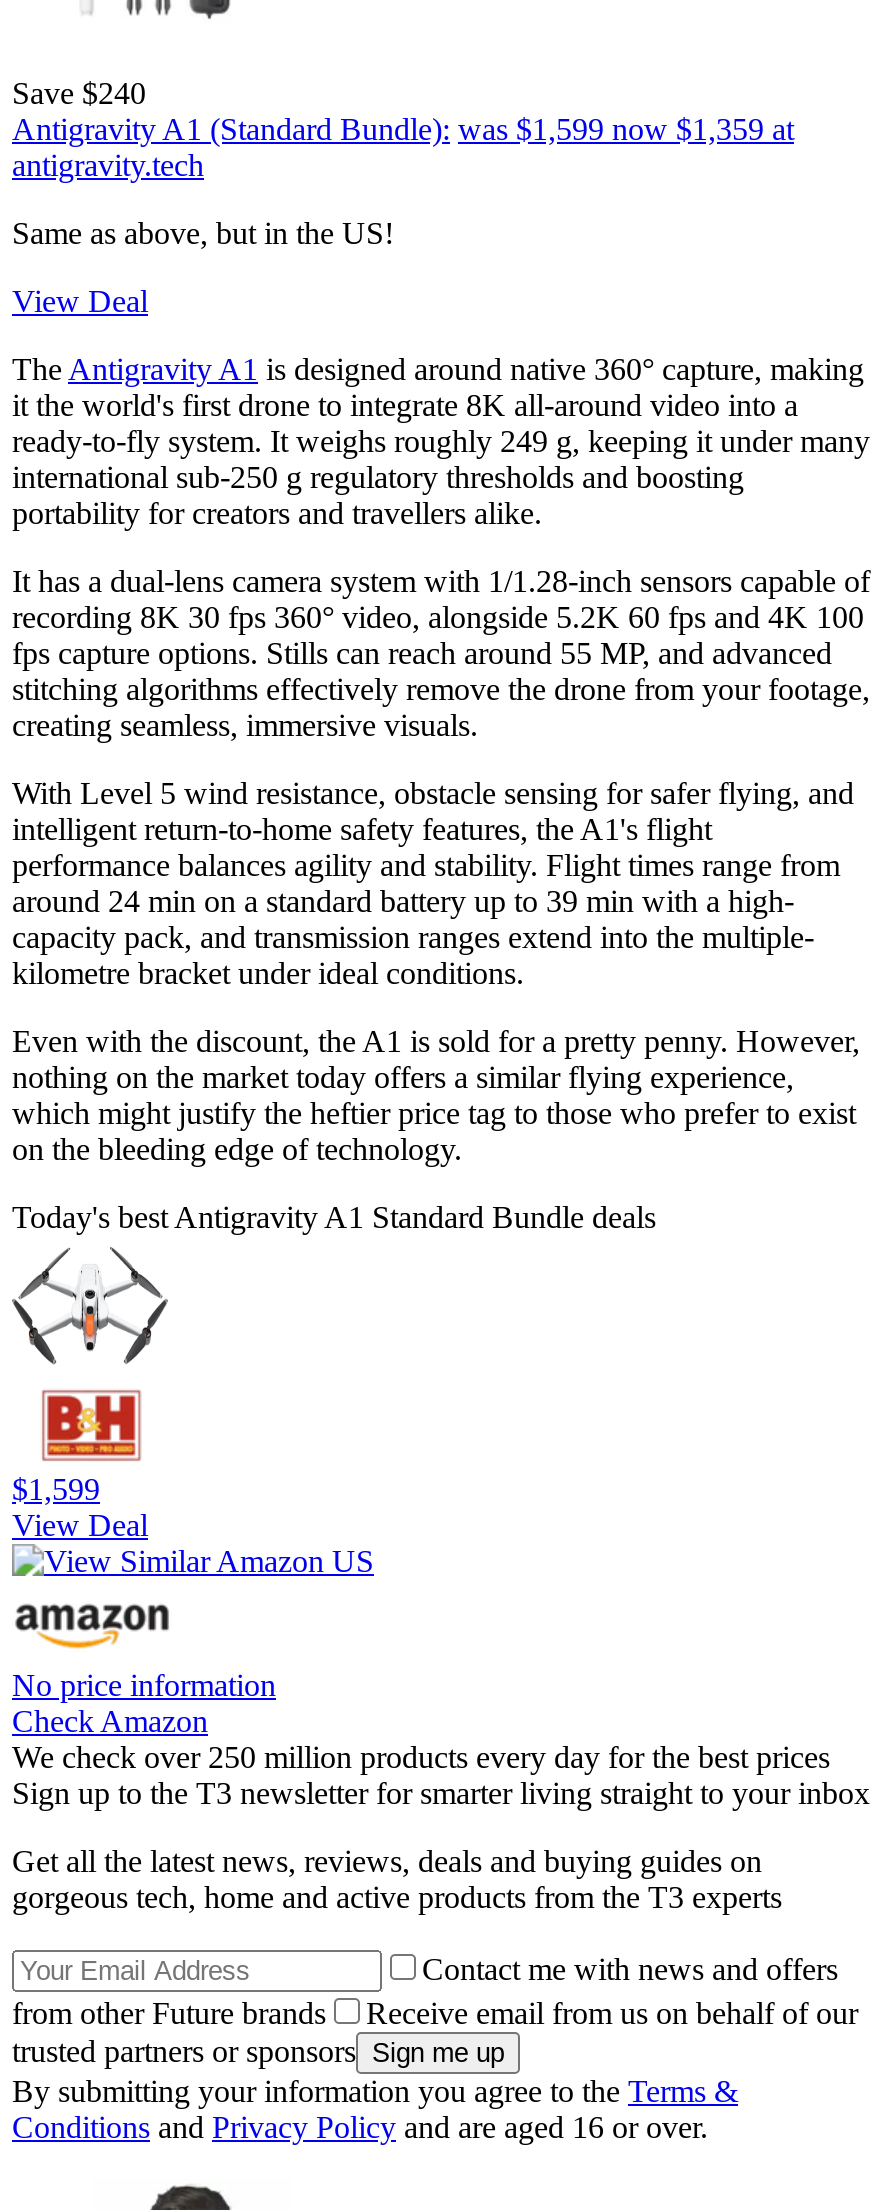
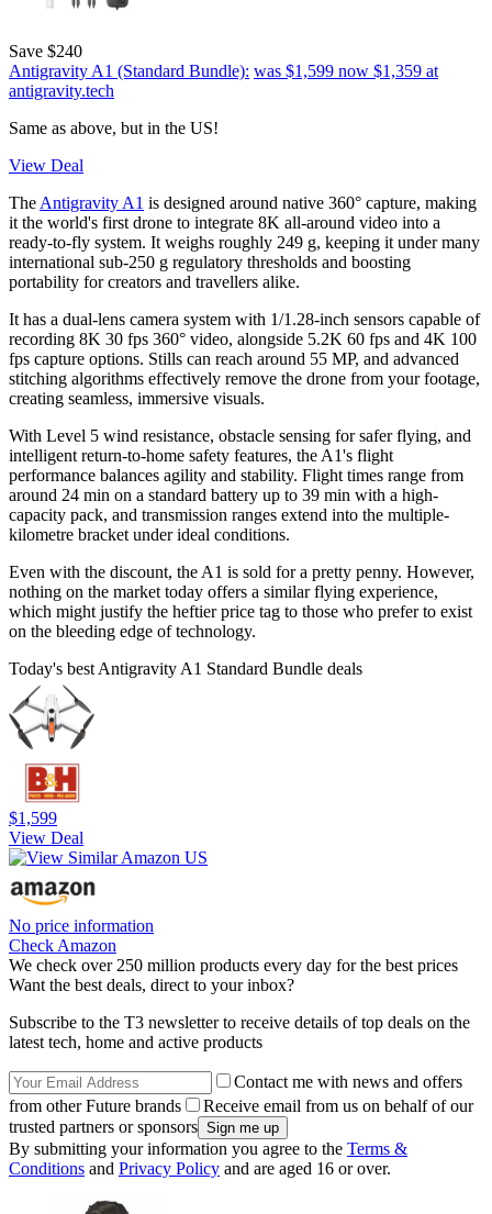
[12,1777,870,1811] Sign up to the T3 newsletter for smarter living straight to your inbox -> [9,976,294,995] Want the best deals, direct to your inbox?
[12,1845,782,1915] Get all the latest news, reviews, deals and buying guides on | gorgeous tech, home and active products from the T3 experts -> [9,1013,470,1052] Subscribe to the T3 newsletter to receive details of top deals on the | latest tech, home and active products

